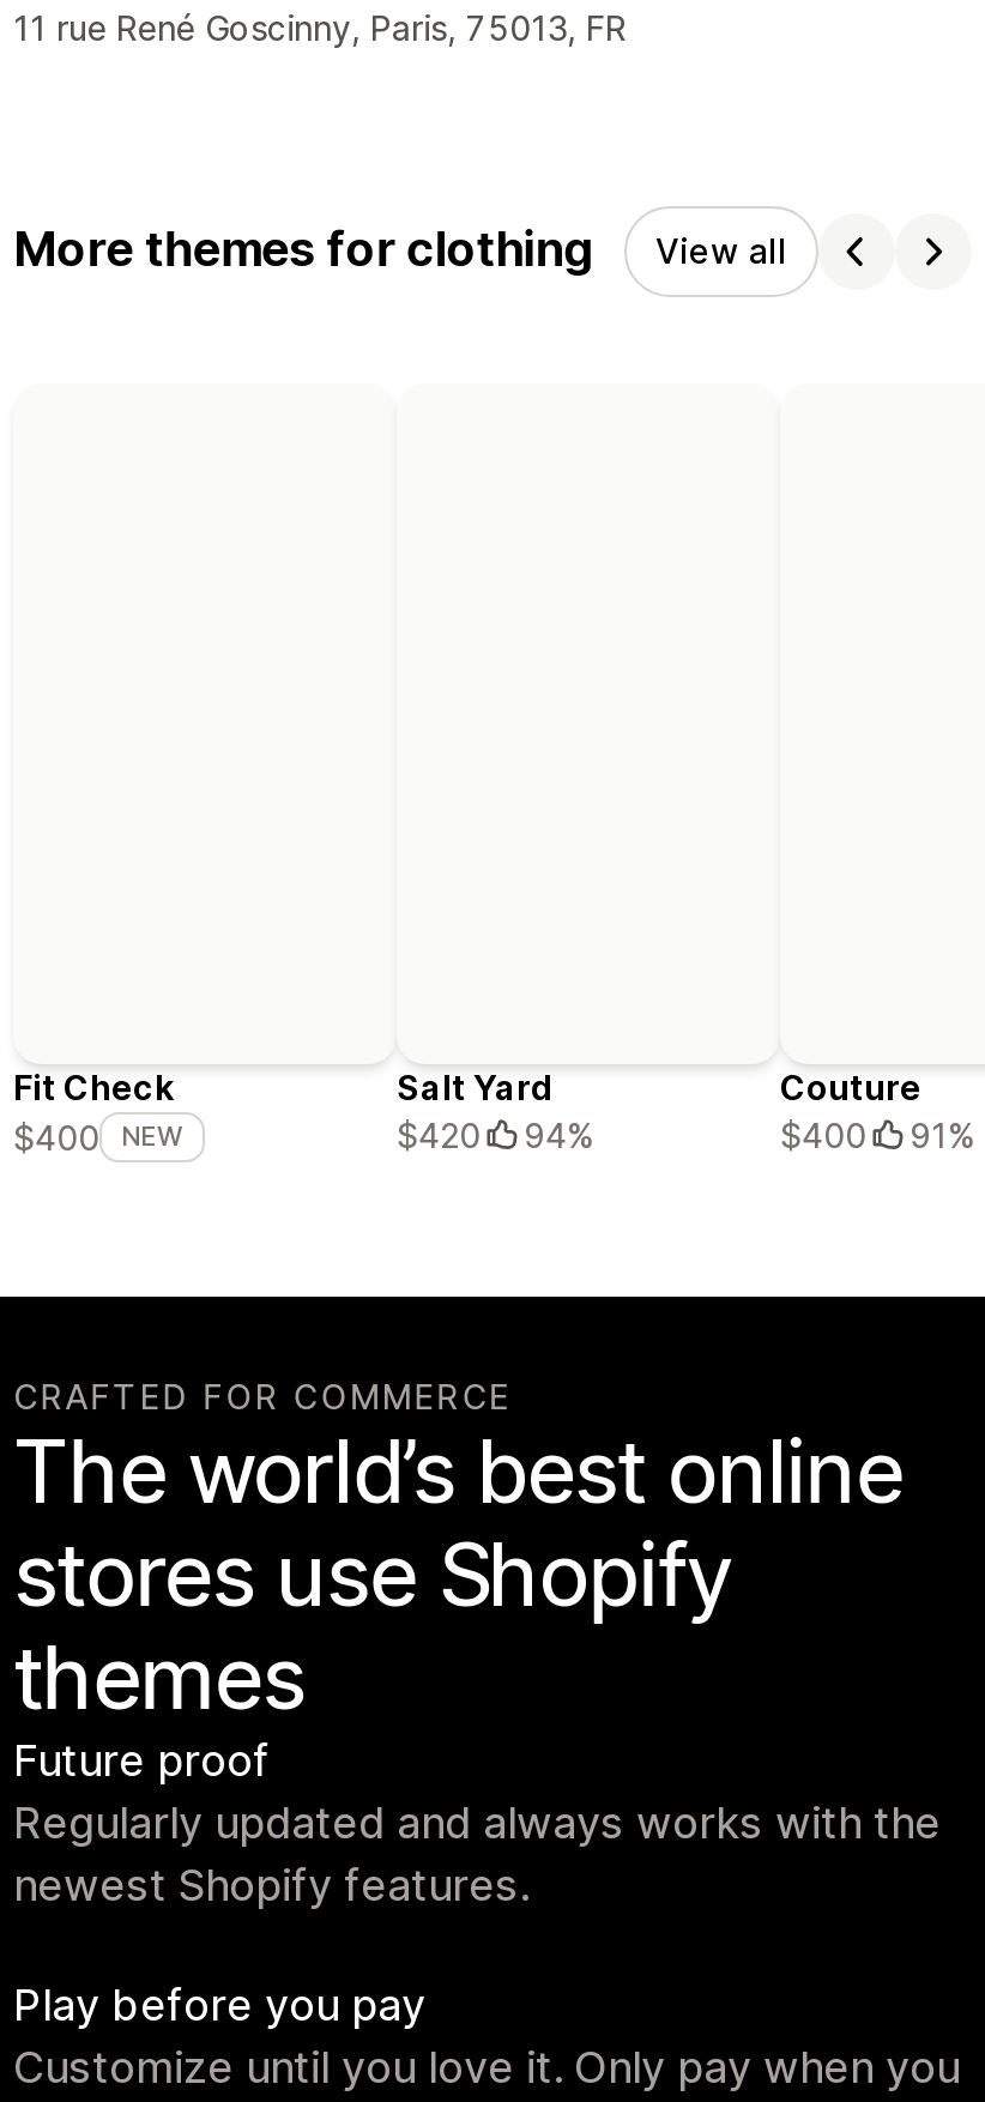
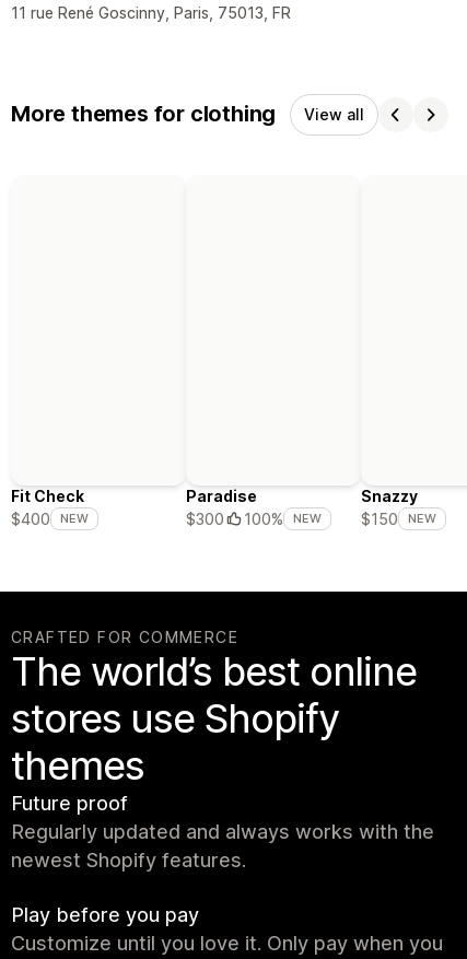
[397,1067,593,1156] Salt Yard | $420 | 94% -> [186,487,322,528] Paradise | $300 | 100% | NEW
[780,1067,974,1156] Couture | $400 | 91% -> [361,487,436,528] Snazzy | $150 | NEW

